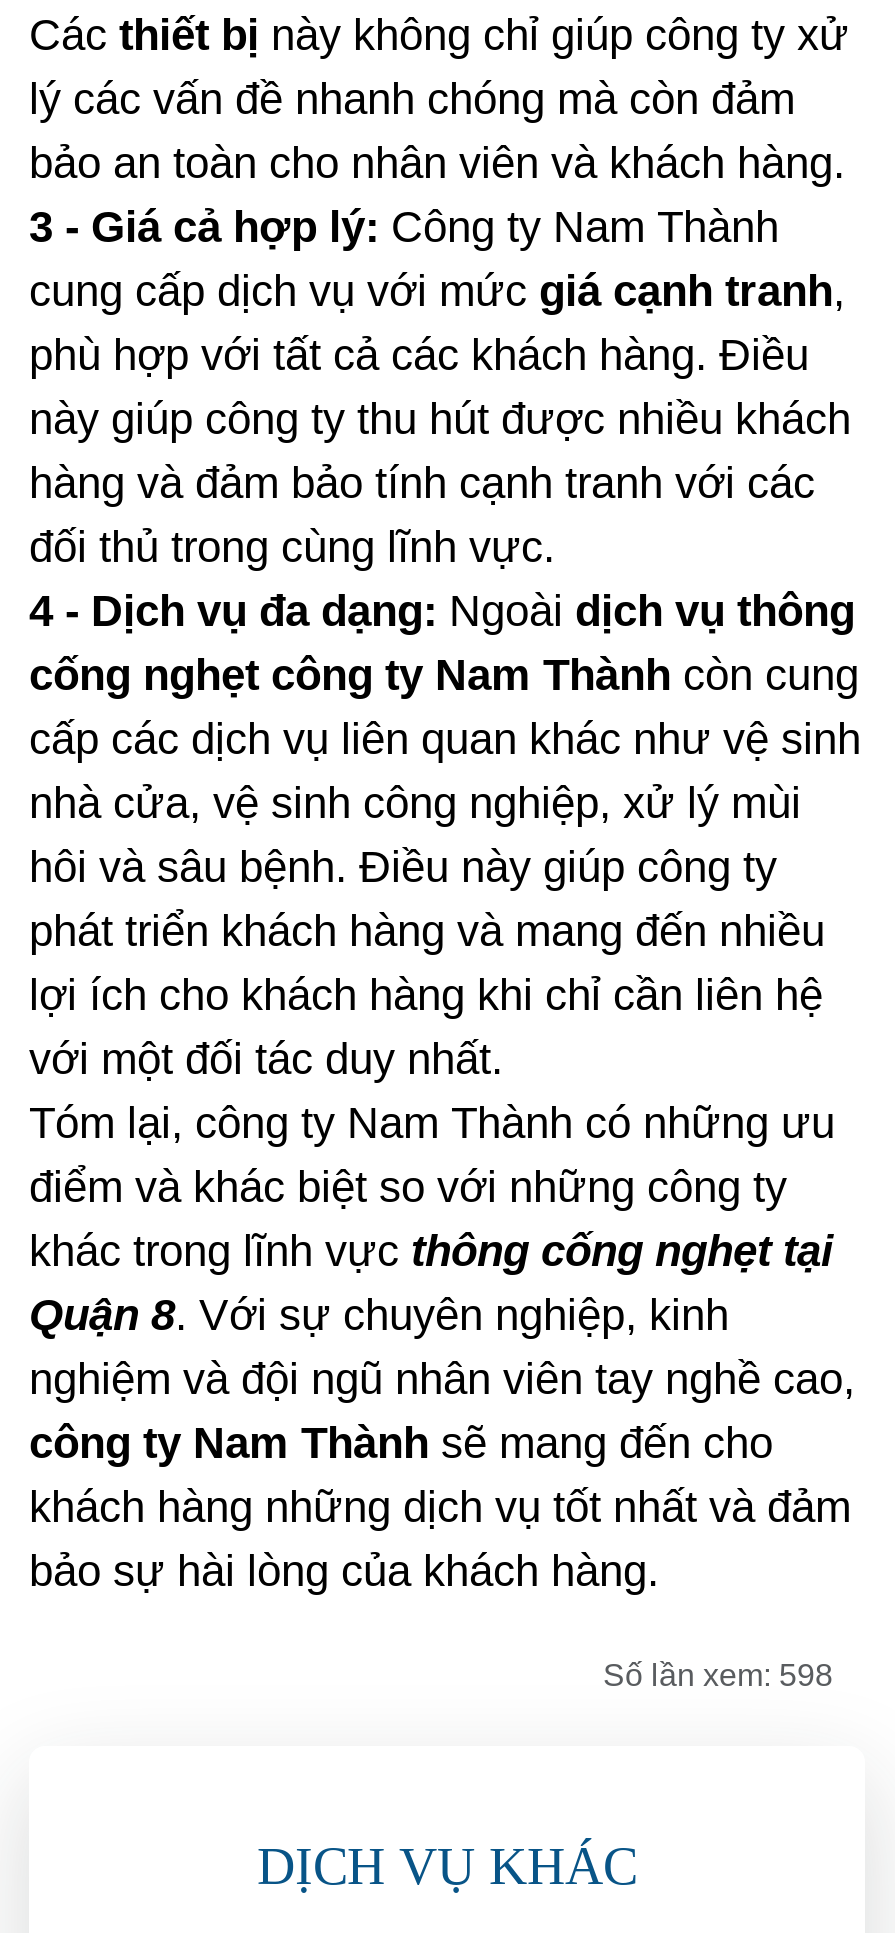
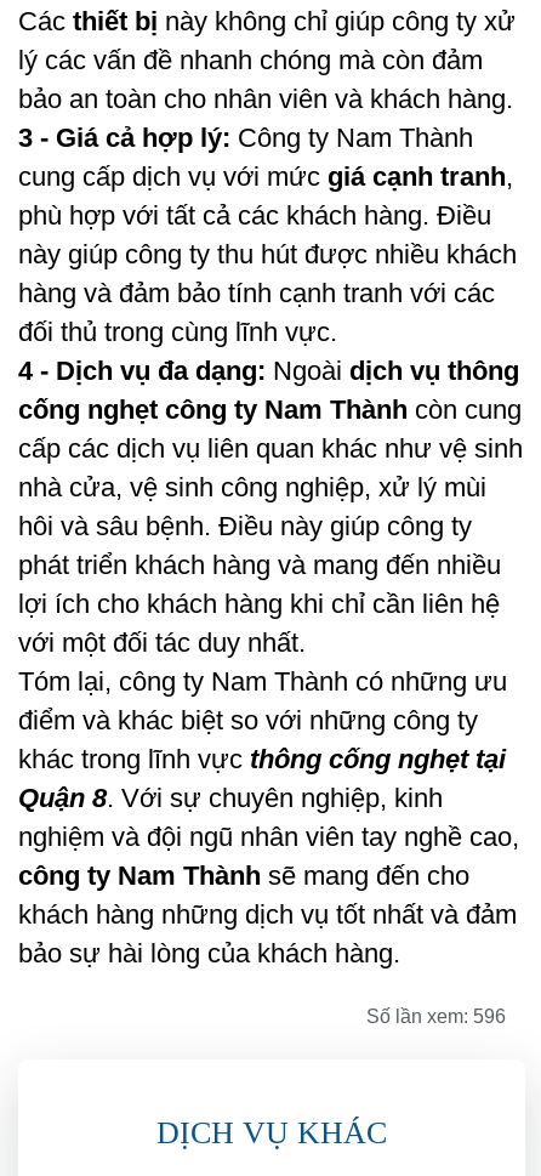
[603,1657,833,1691] Số lần xem: 598 -> [366,1005,506,1026] Số lần xem: 596

